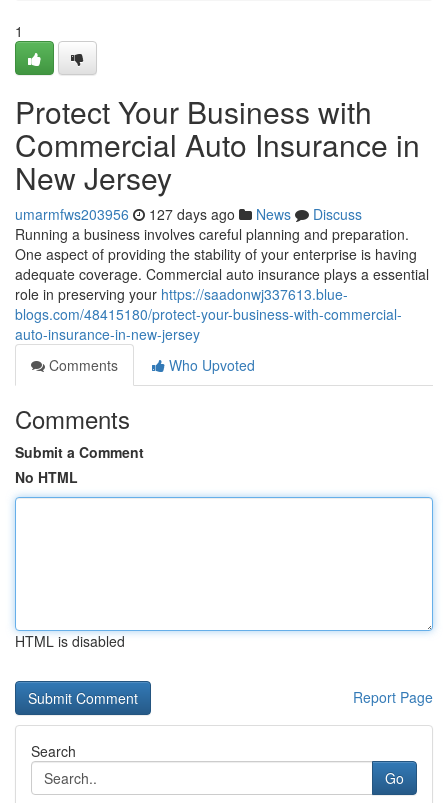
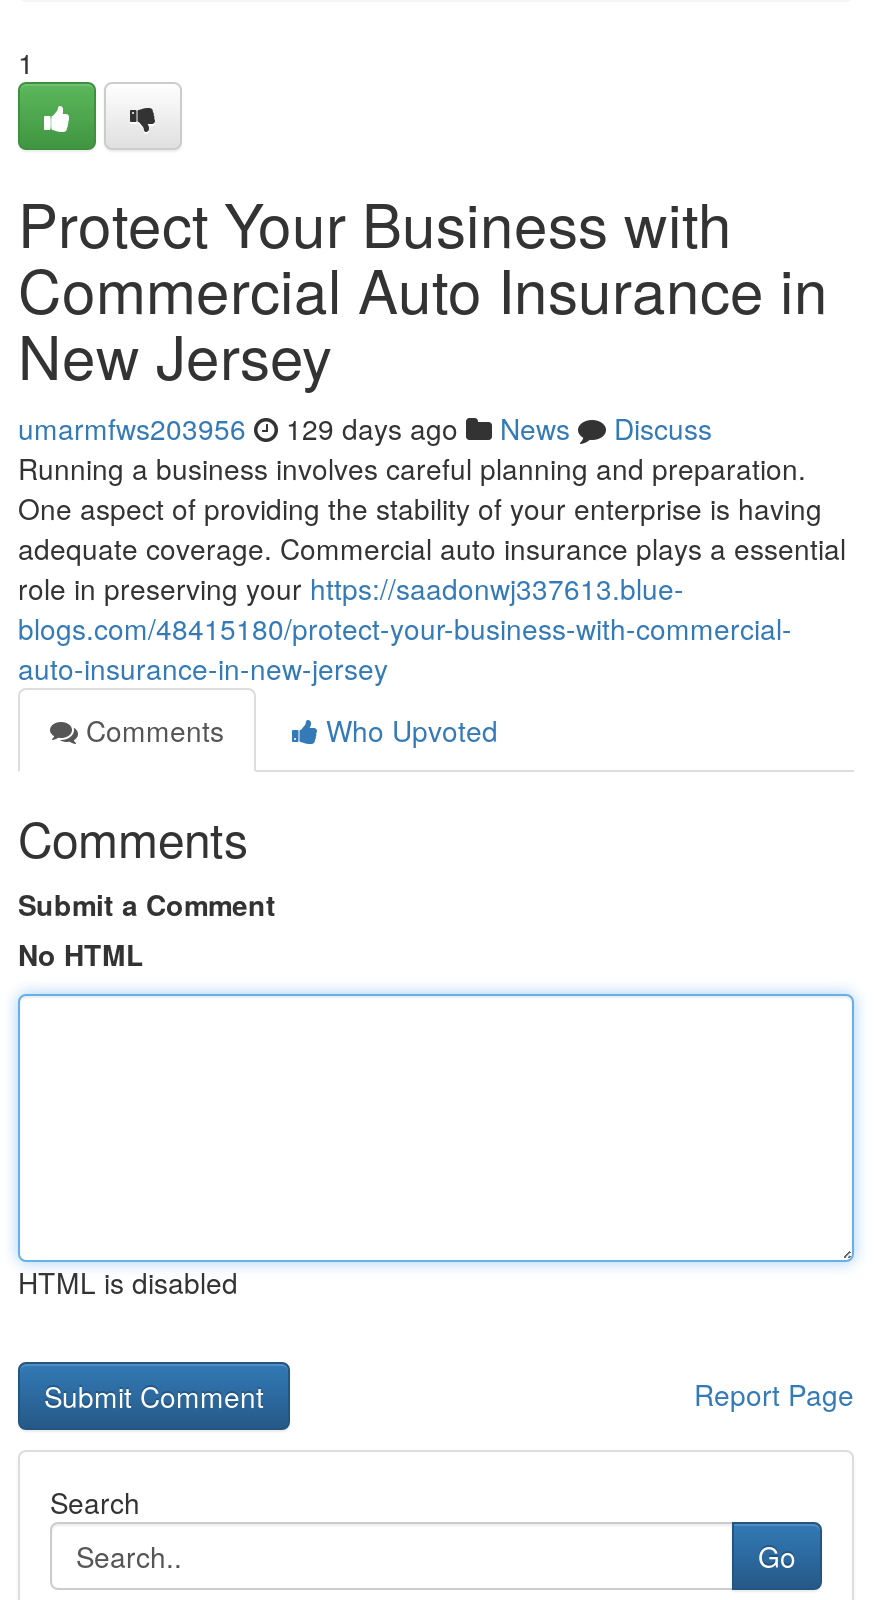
[15,204,362,224] umarmfws203956 127 days ago News Discuss -> [18,408,712,448] umarmfws203956 129 days ago News Discuss

